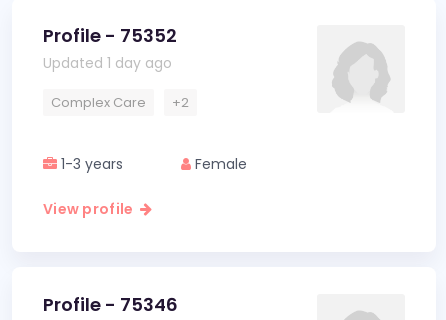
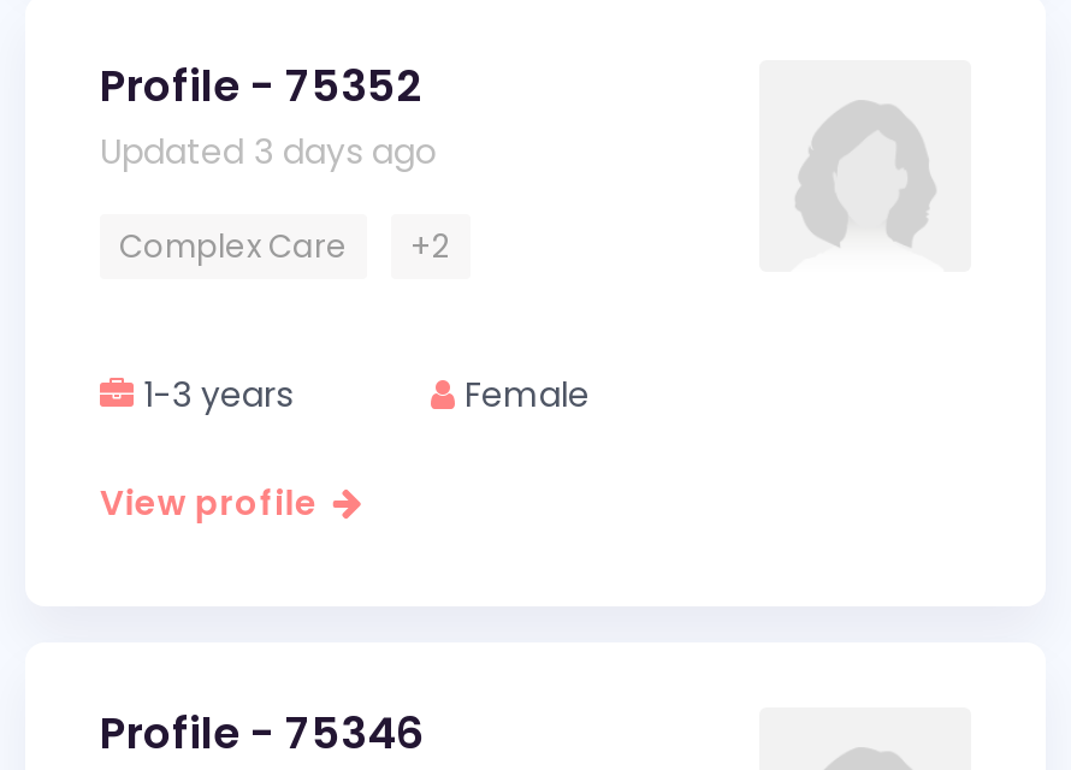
[43,53,172,73] Updated 1 day ago -> [100,128,437,176] Updated 3 days ago

